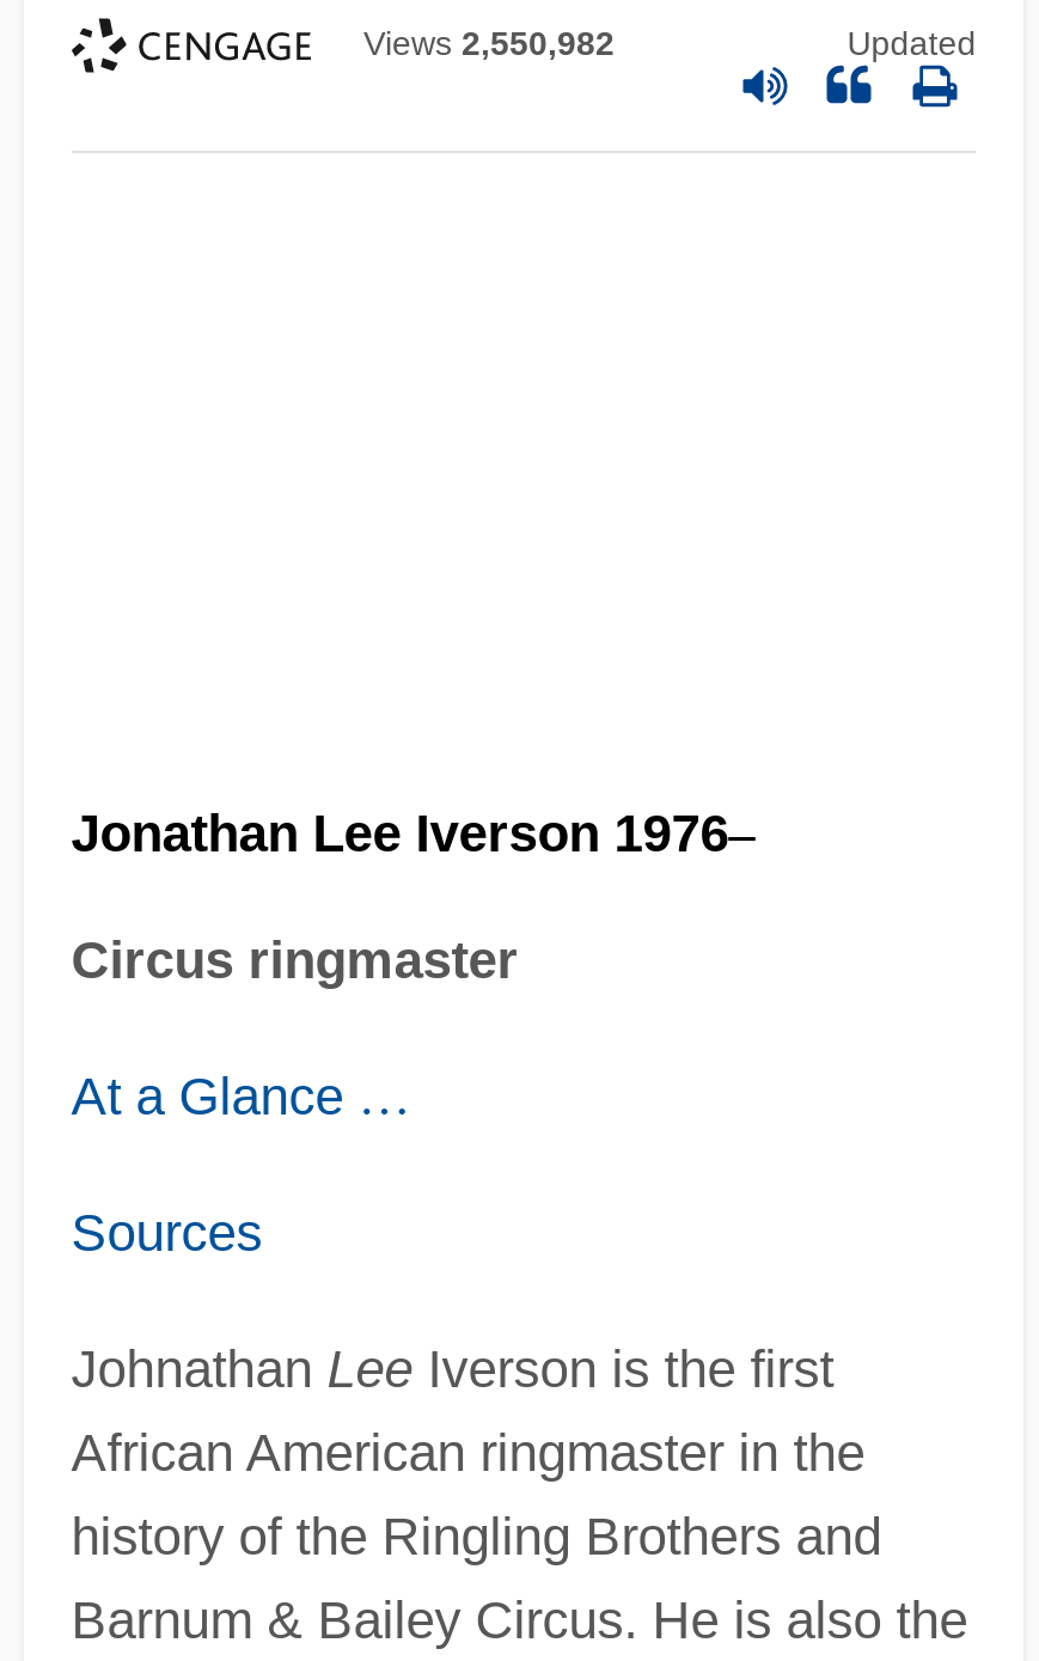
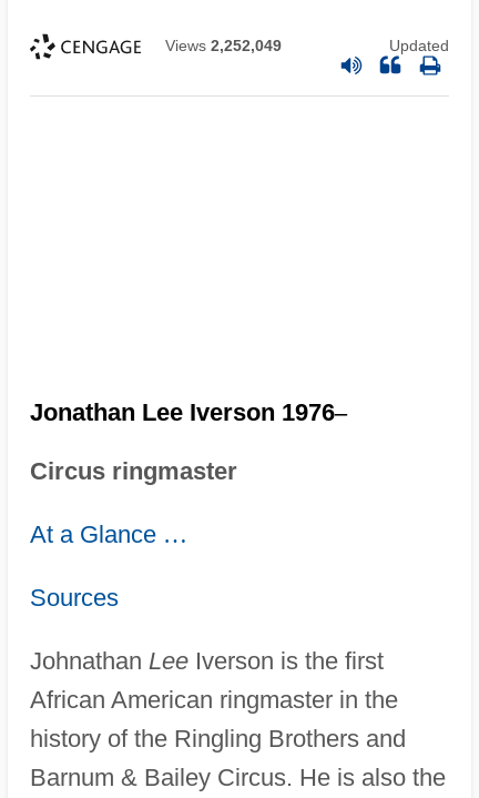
[363,25,615,63] Views 2,550,982 -> [165,37,282,55] Views 2,252,049

